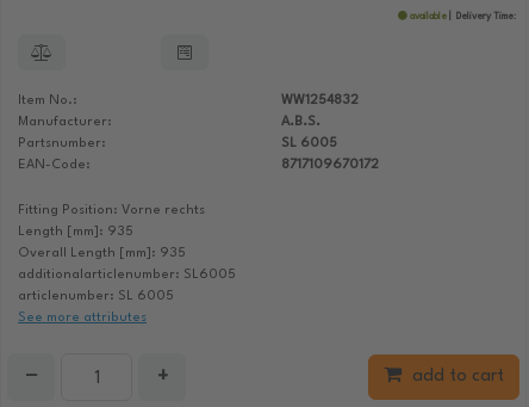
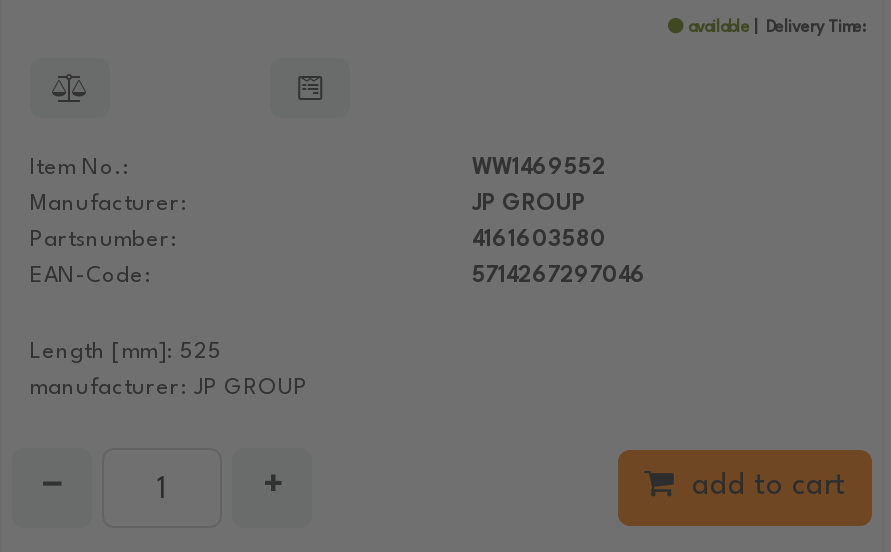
[281,94,359,107] WW1254832 -> [472,158,606,180] WW1469552
[281,116,320,129] A.B.S. -> [472,194,586,216] JP GROUP
[281,137,337,150] SL 6005 -> [472,230,606,252] 4161603580
[18,159,379,325] 8717109670172 | Fitting Position: Vorne rechts | Length [mm]: 935 | Overall Length [mm]: 935 | additionalarticlenumber: SL6005 | articlenumber: SL 6005 | See more attributes -> [30,266,646,400] 5714267297046 | Length [mm]: 525 | manufacturer: JP GROUP

